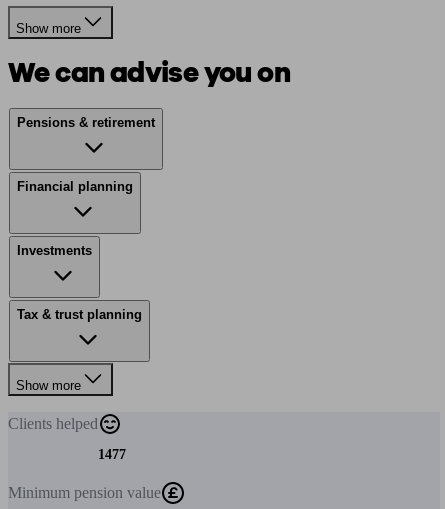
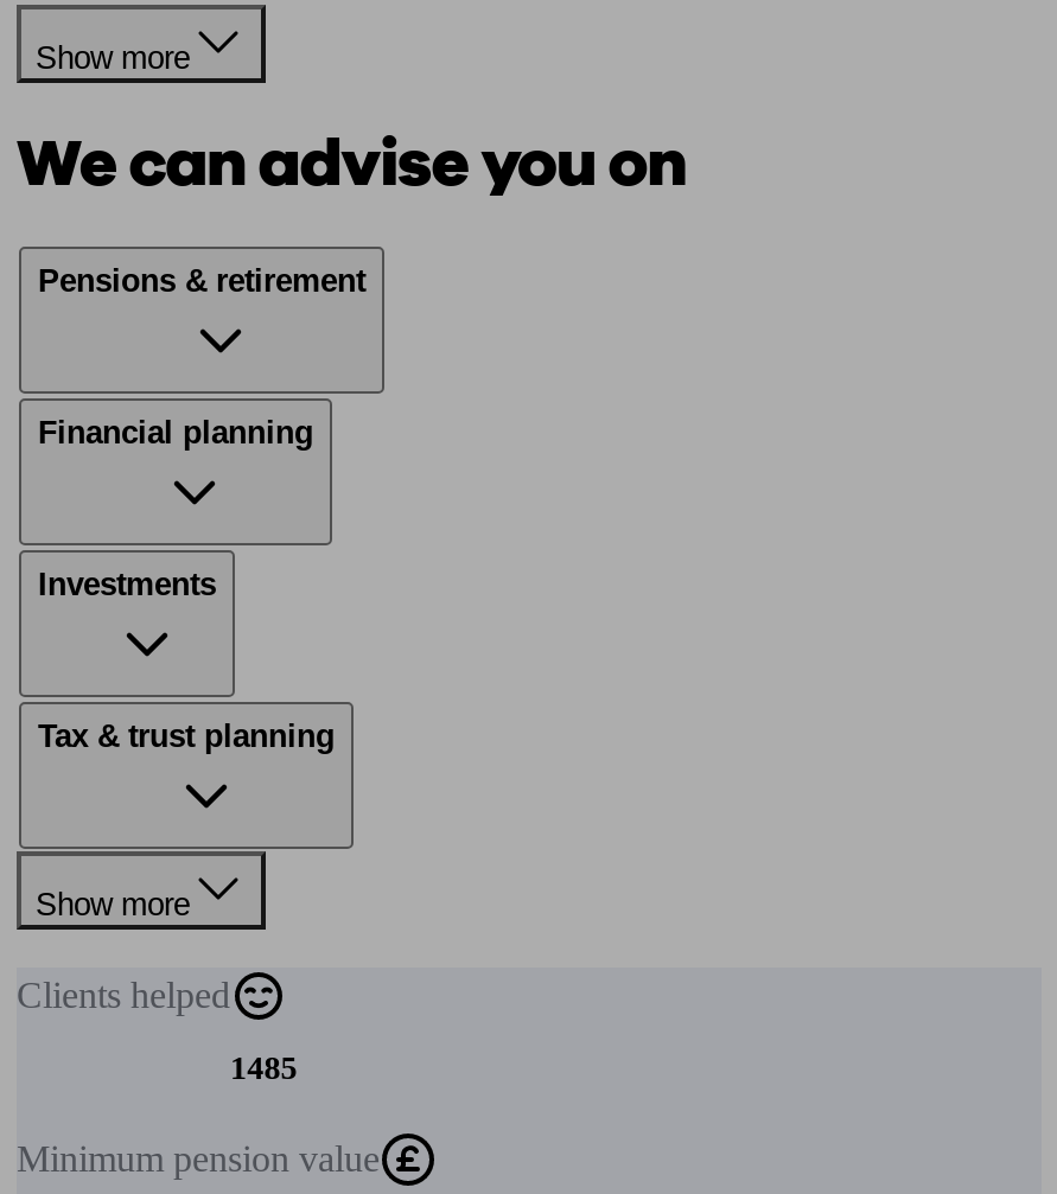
[98,447,126,462] 1477 -> [230,1051,298,1086] 1485

